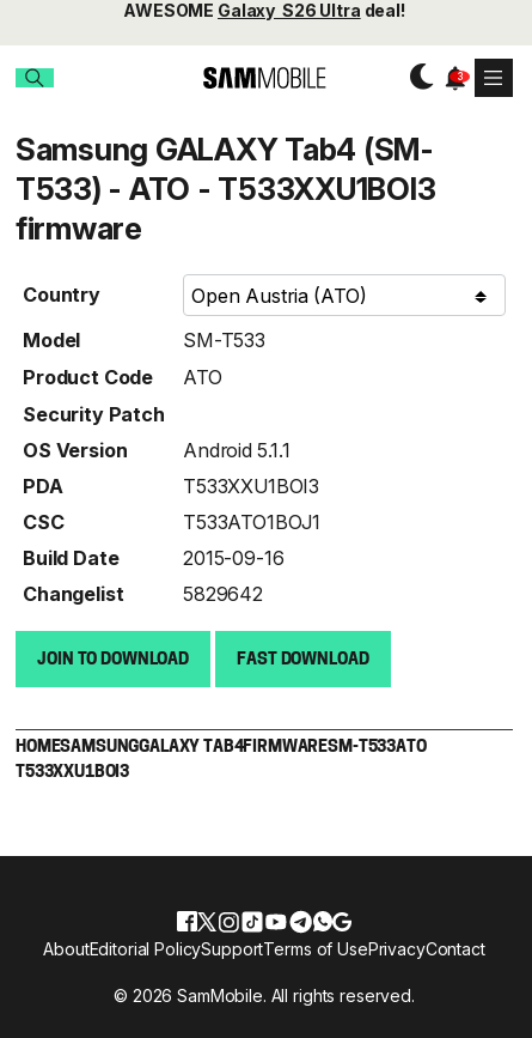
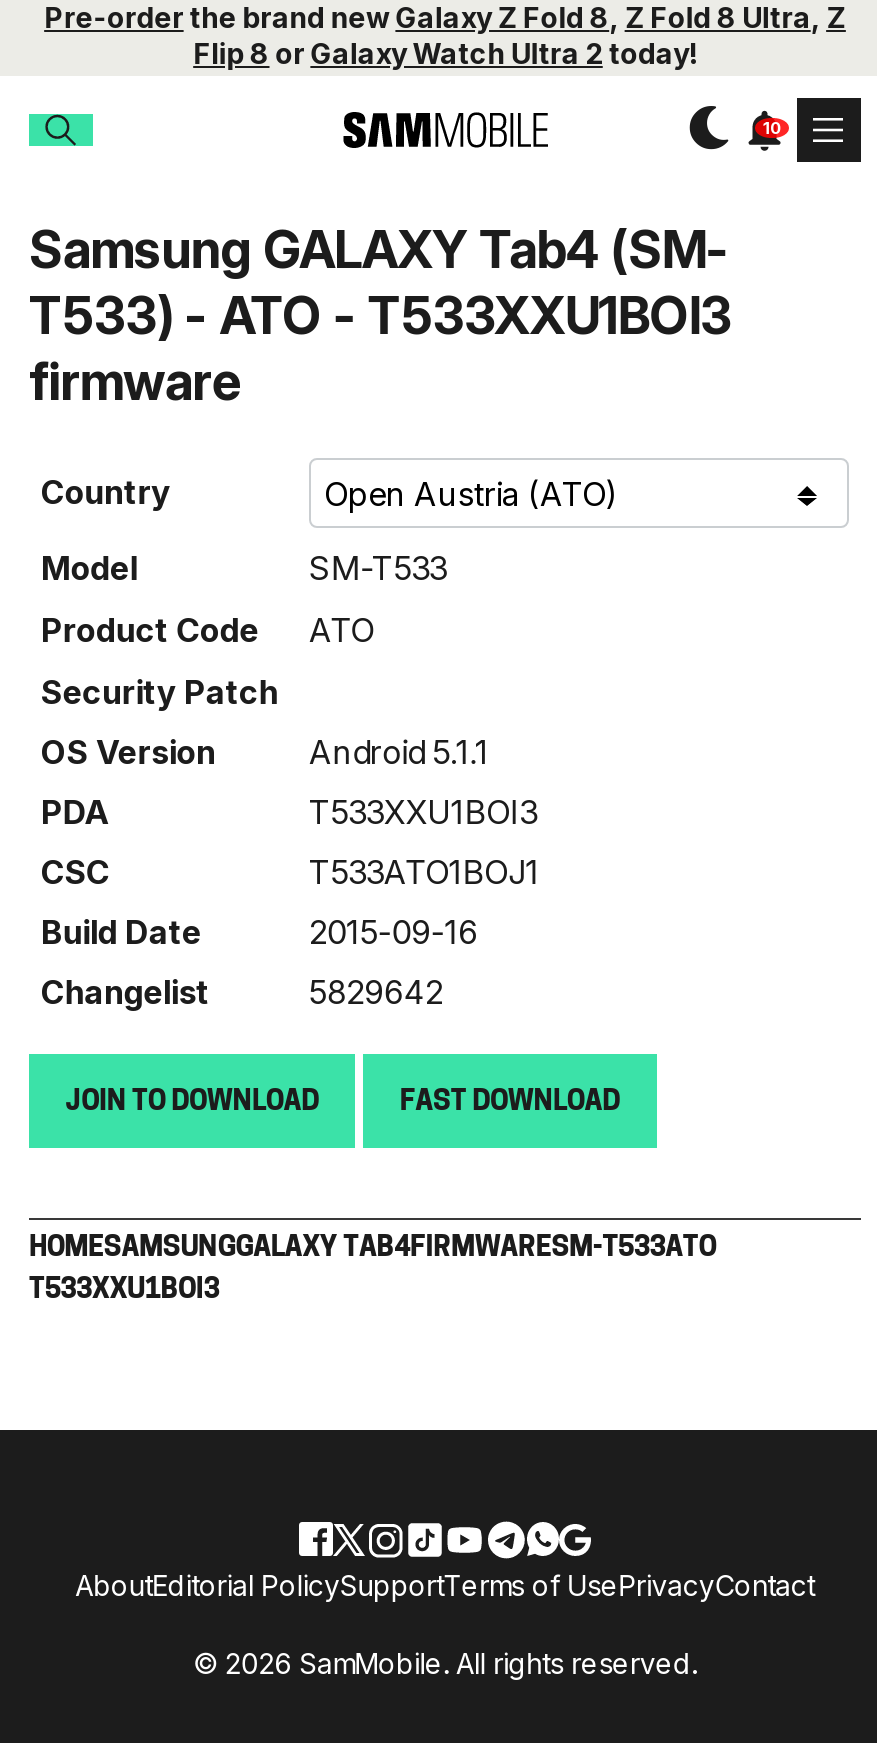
[123,0,405,20] AWESOME Galaxy S26 Ultra deal! -> [44,0,846,70] Pre-order the brand new Galaxy Z Fold 8, Z Fold 8 Ultra, Z | Flip 8 or Galaxy Watch Ultra 2 today!

